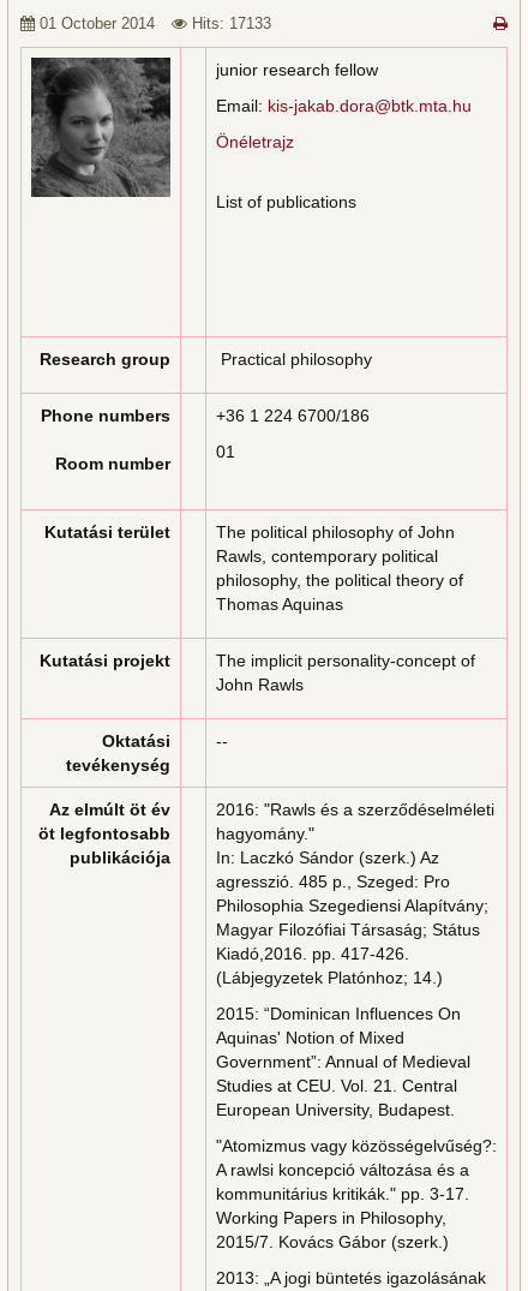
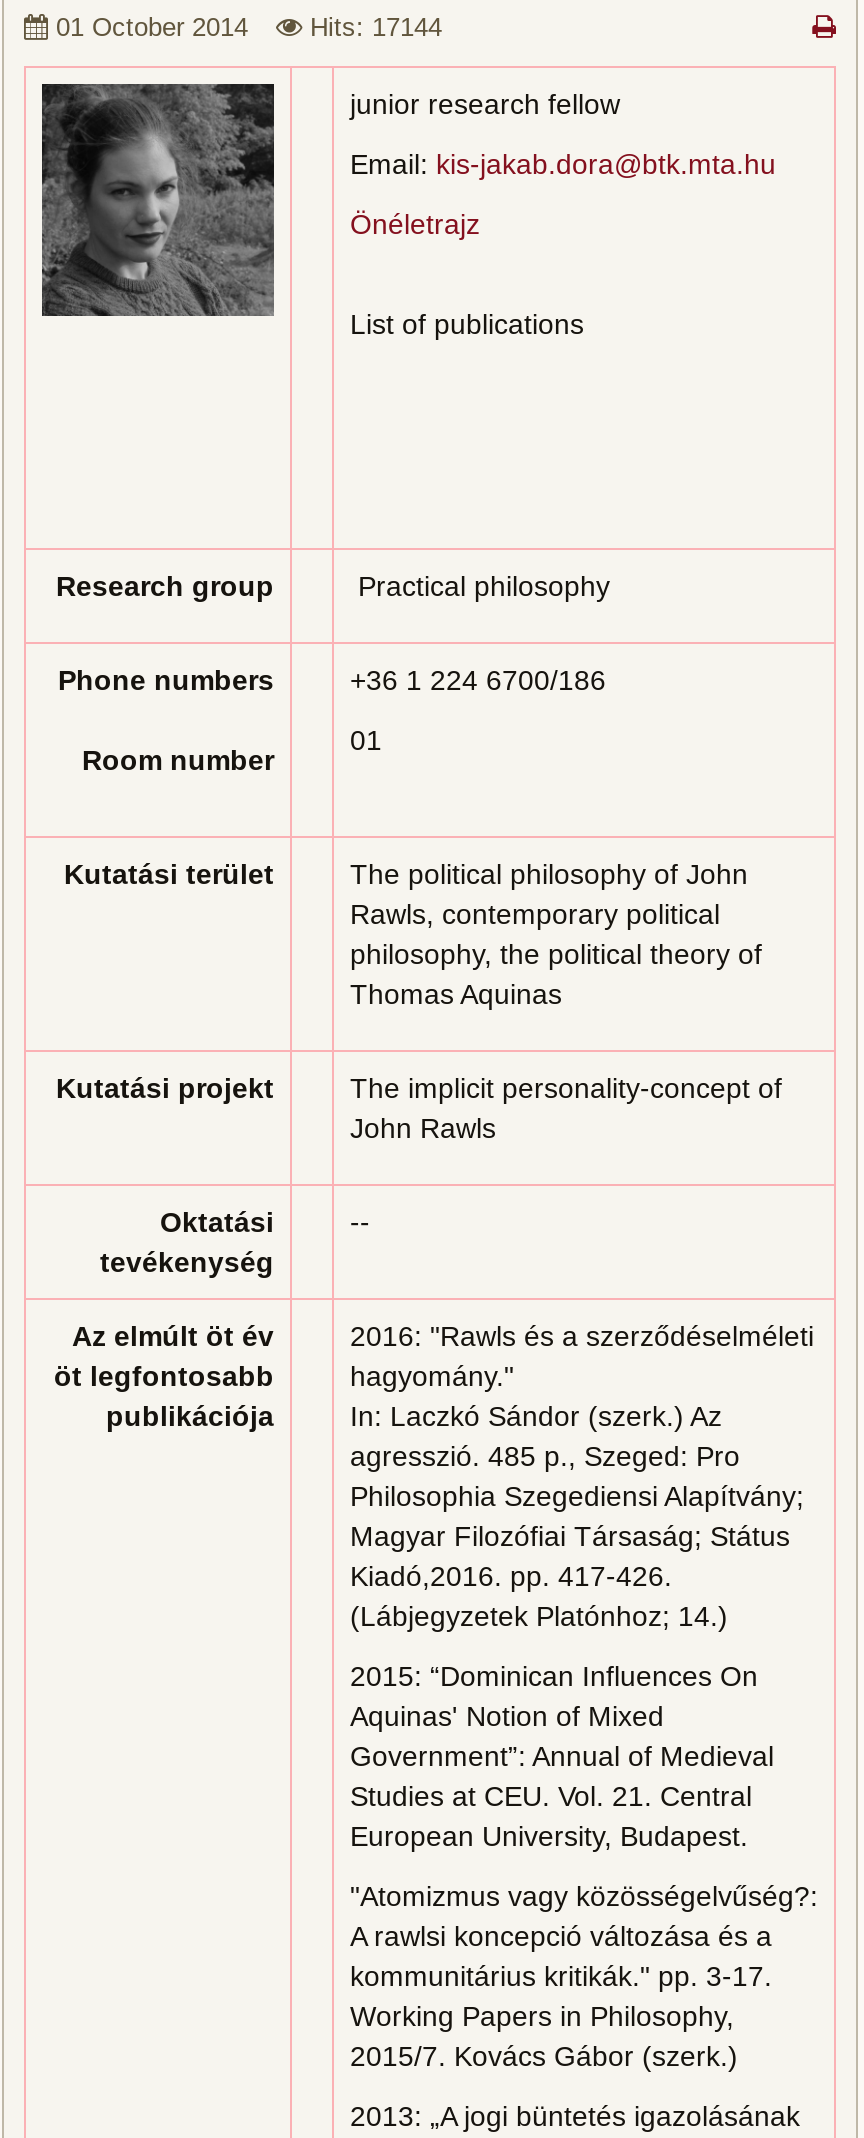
[192,14,271,32] Hits: 17133 -> [310,12,442,42] Hits: 17144

